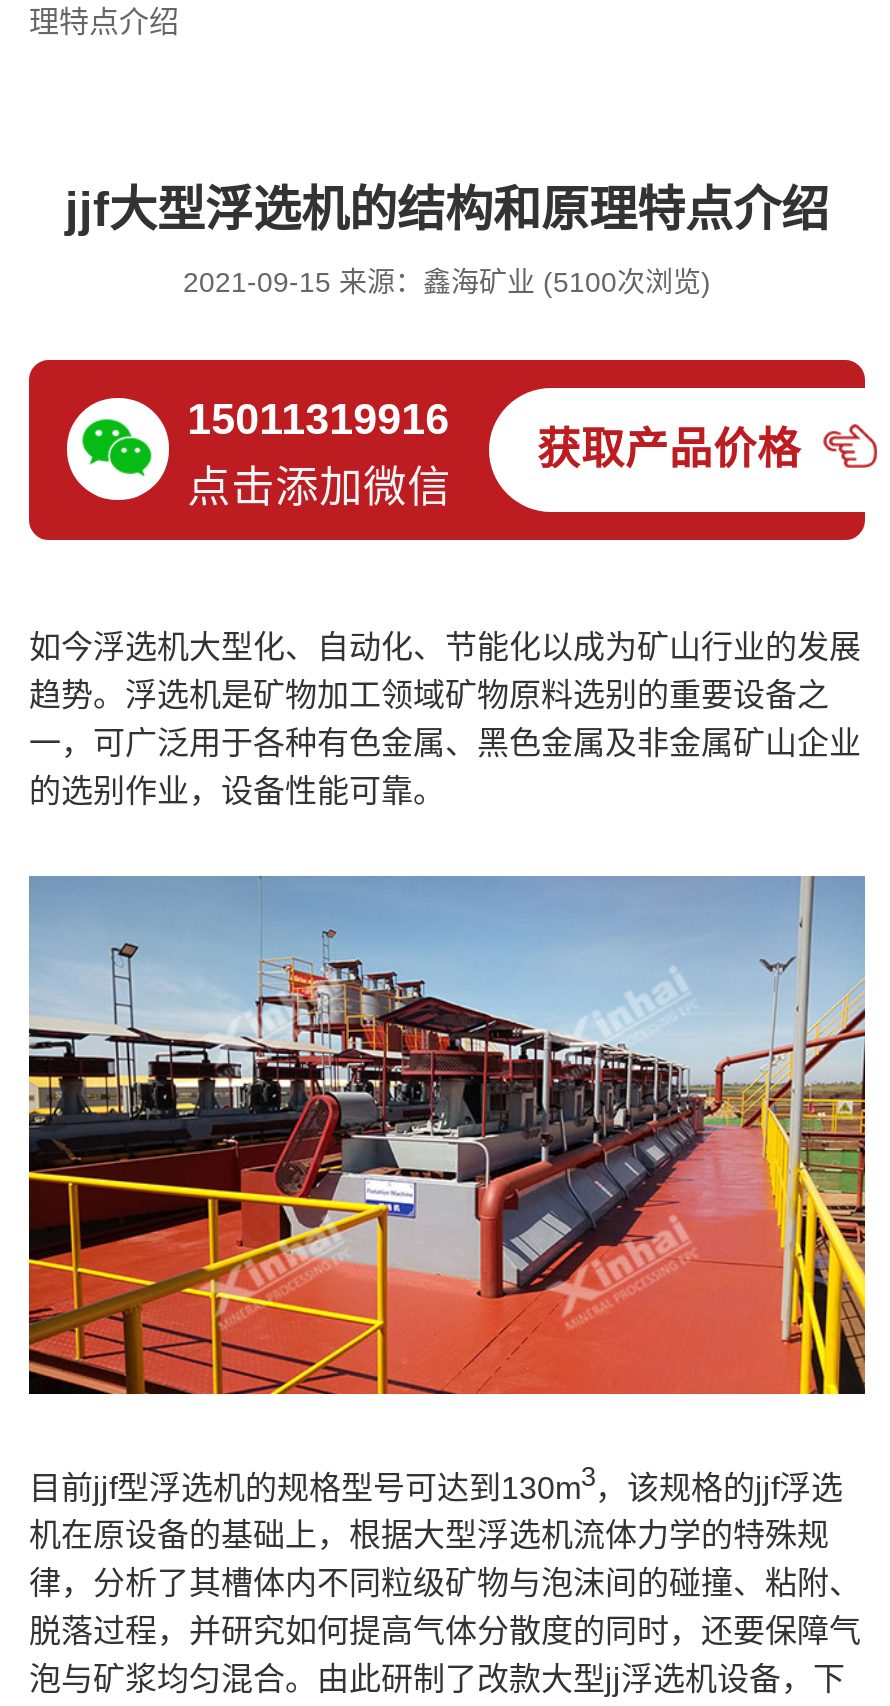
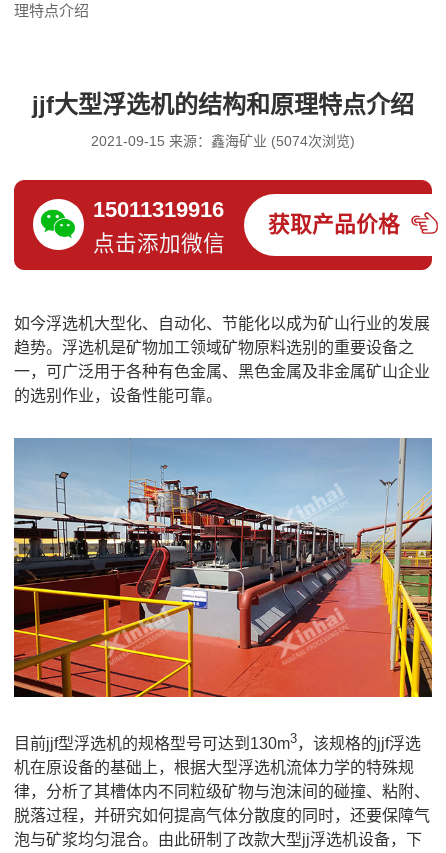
[183,267,711,299] 2021-09-15 来源：鑫海矿业 (5100次浏览) -> [91,133,355,149] 2021-09-15 来源：鑫海矿业 (5074次浏览)

